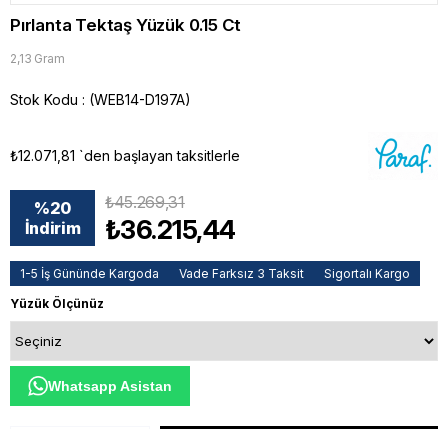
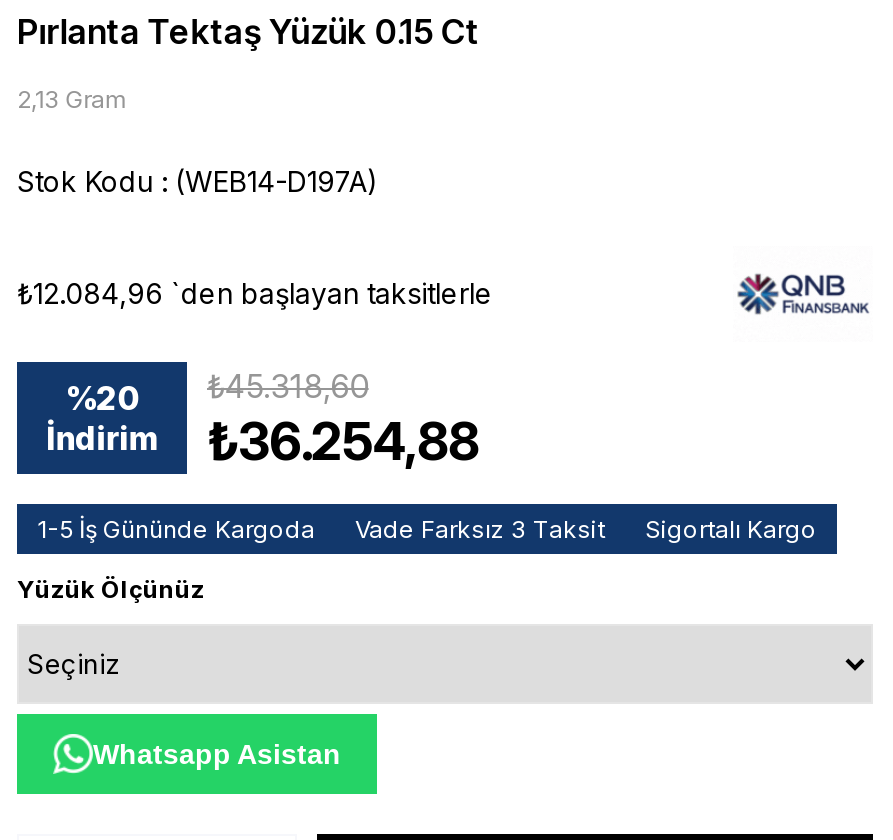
[371,137,435,174] [image] -> [737,258,869,328] [image]
[10,147,240,164] ₺12.071,81 `den başlayan taksitlerle -> [17,276,493,310] ₺12.084,96 `den başlayan taksitlerle
[34,192,185,218] %20 ₺45.269,31 -> [65,367,369,419] %20 ₺45.318,60
[25,214,236,245] İndirim ₺36.215,44 -> [46,411,479,473] İndirim ₺36.254,88

